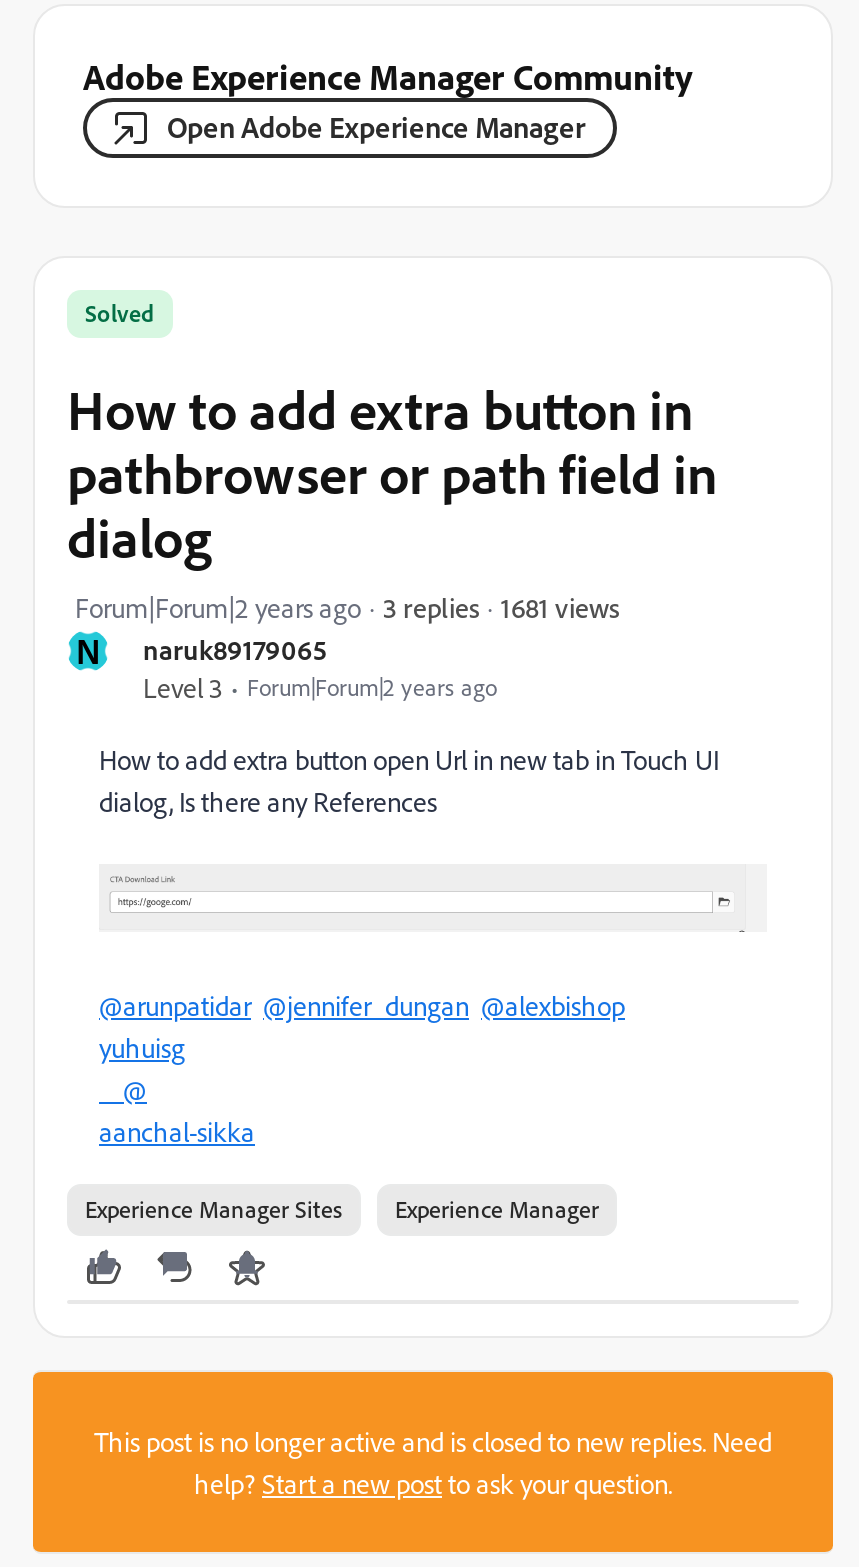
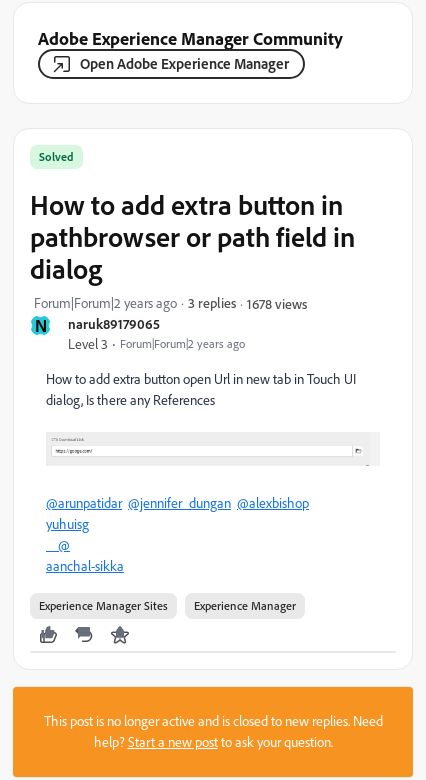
[501,589,619,623] 1681 views -> [247,294,307,311] 1678 views

